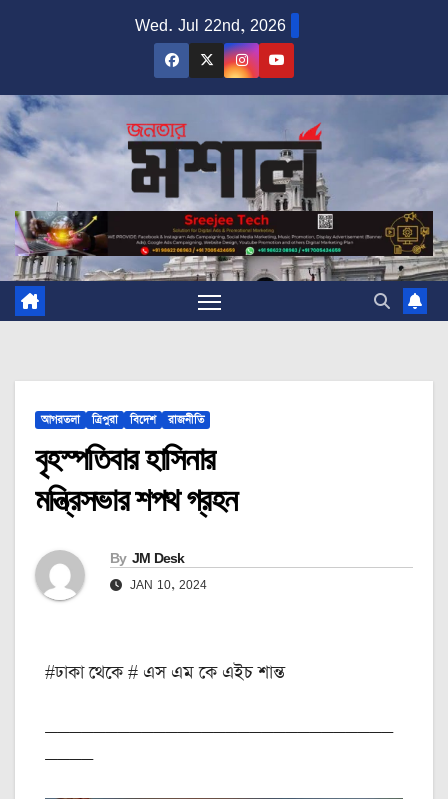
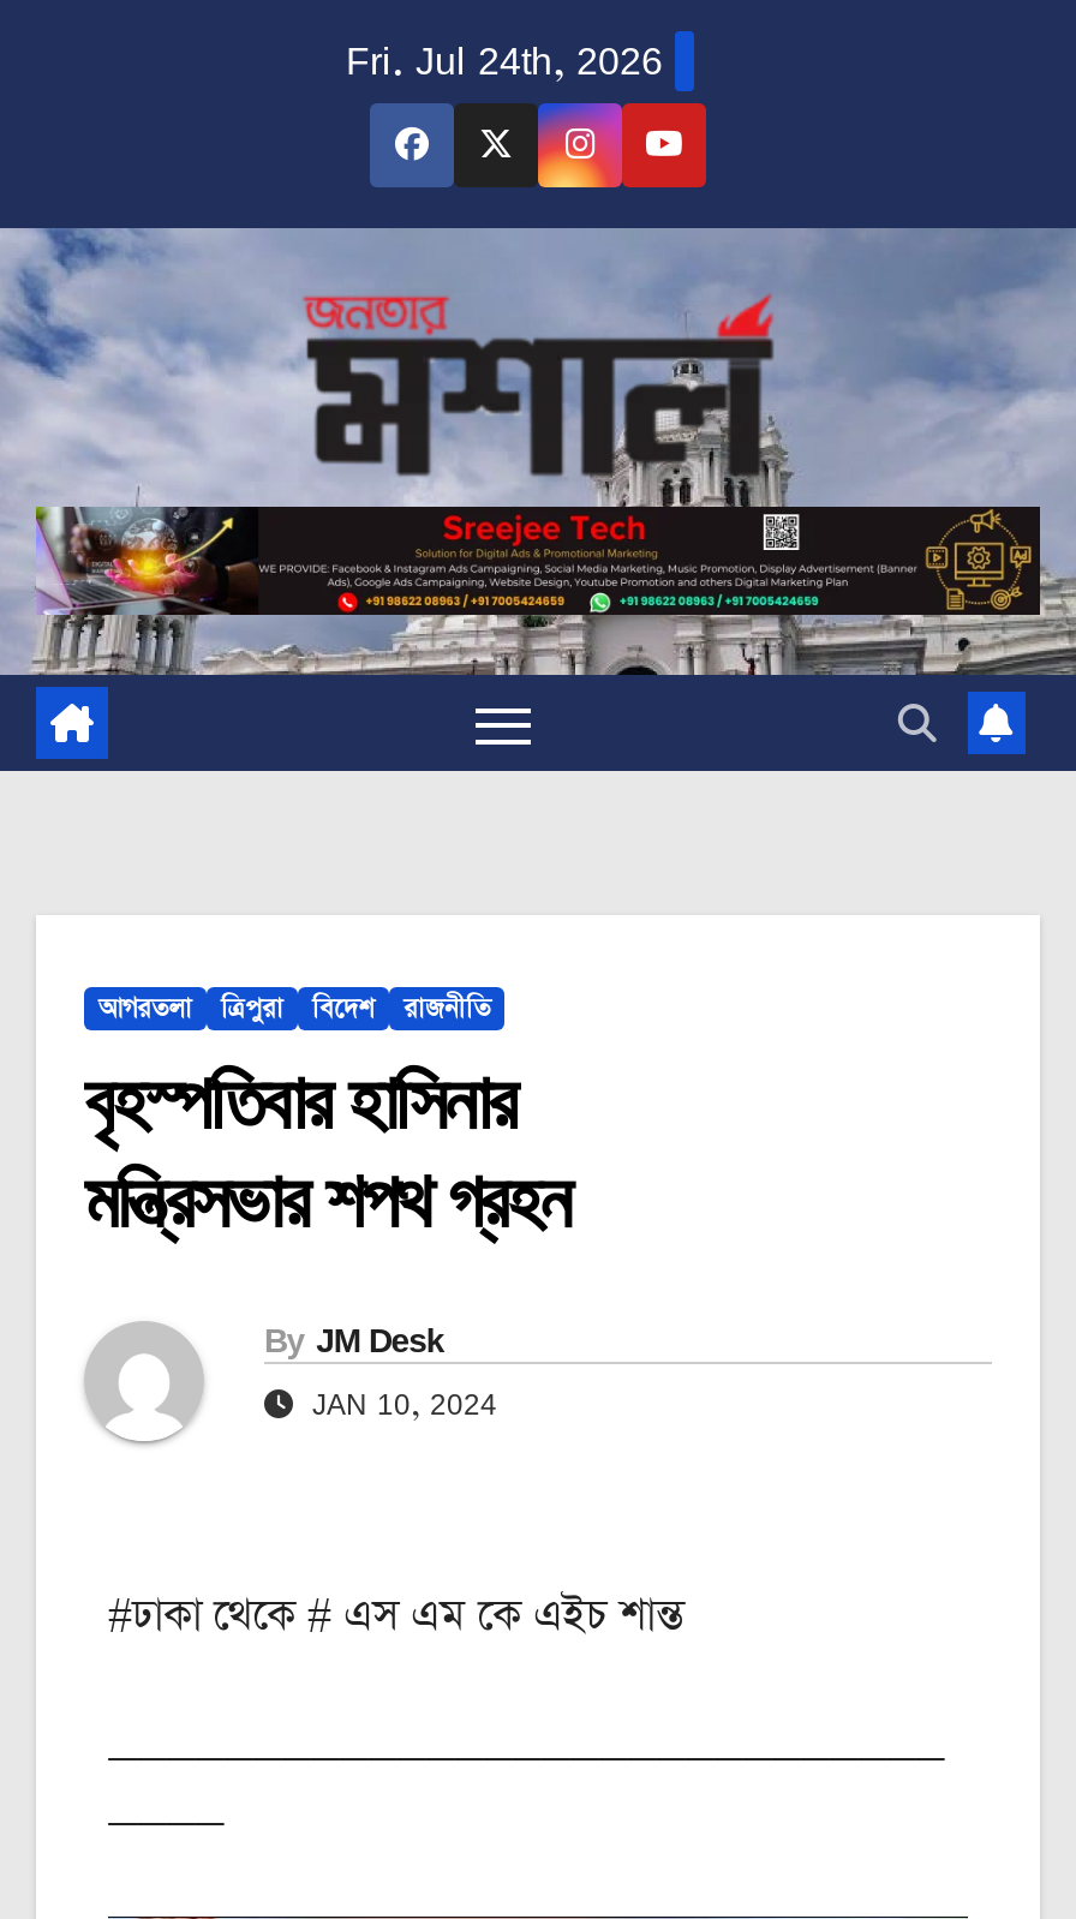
[134,13,285,37] Wed. Jul 22nd, 2026 -> [346,31,663,89] Fri. Jul 24th, 2026

